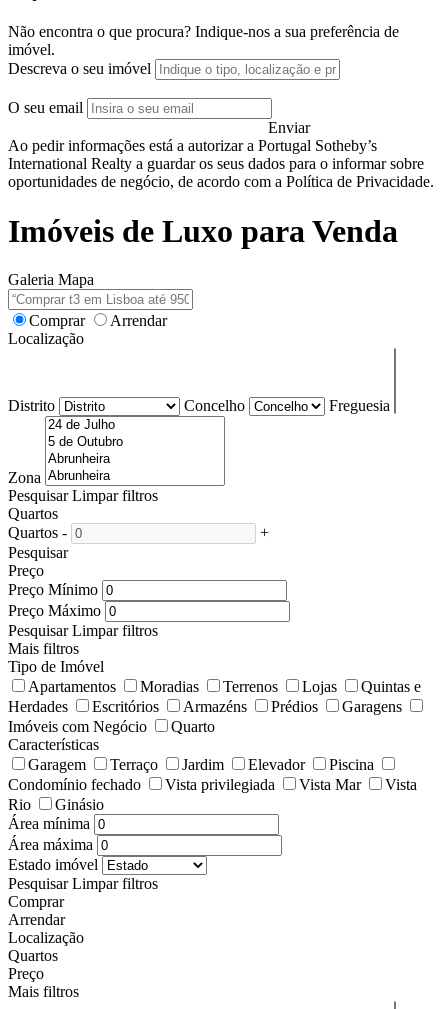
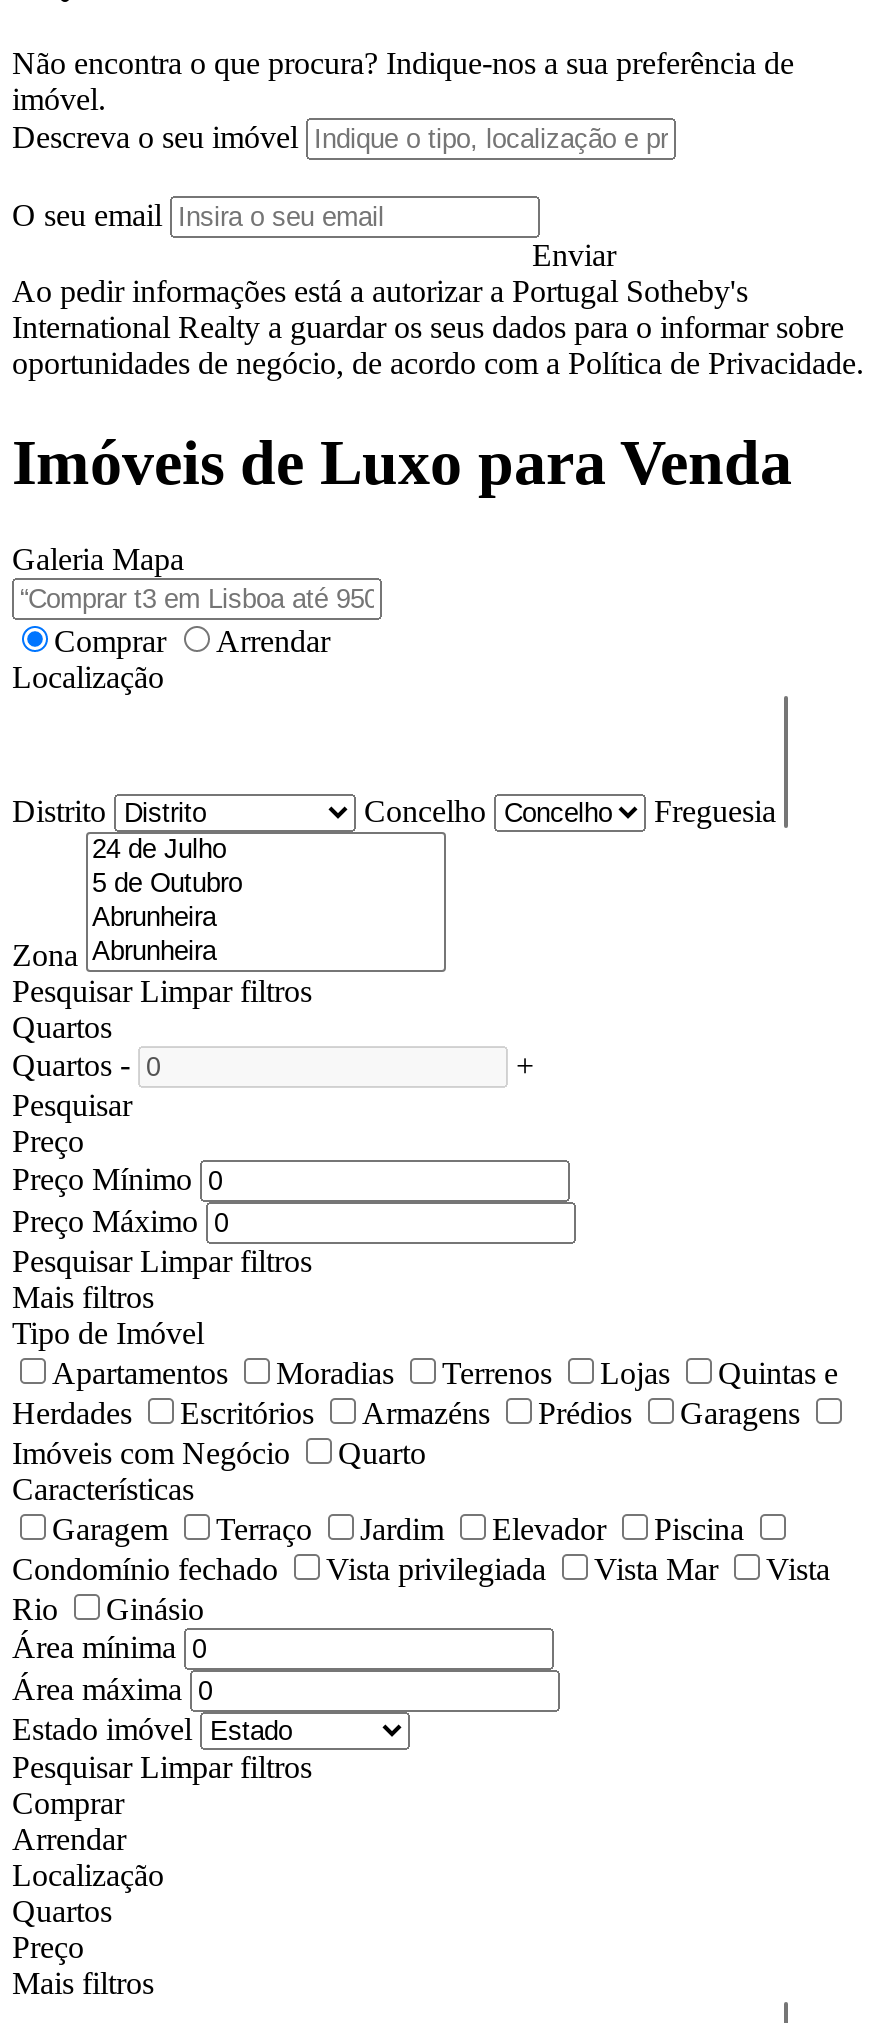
[8,137,377,154] Ao pedir informações está a autorizar a Portugal Sotheby’s -> [12,275,748,309] Ao pedir informações está a autorizar a Portugal Sotheby's

